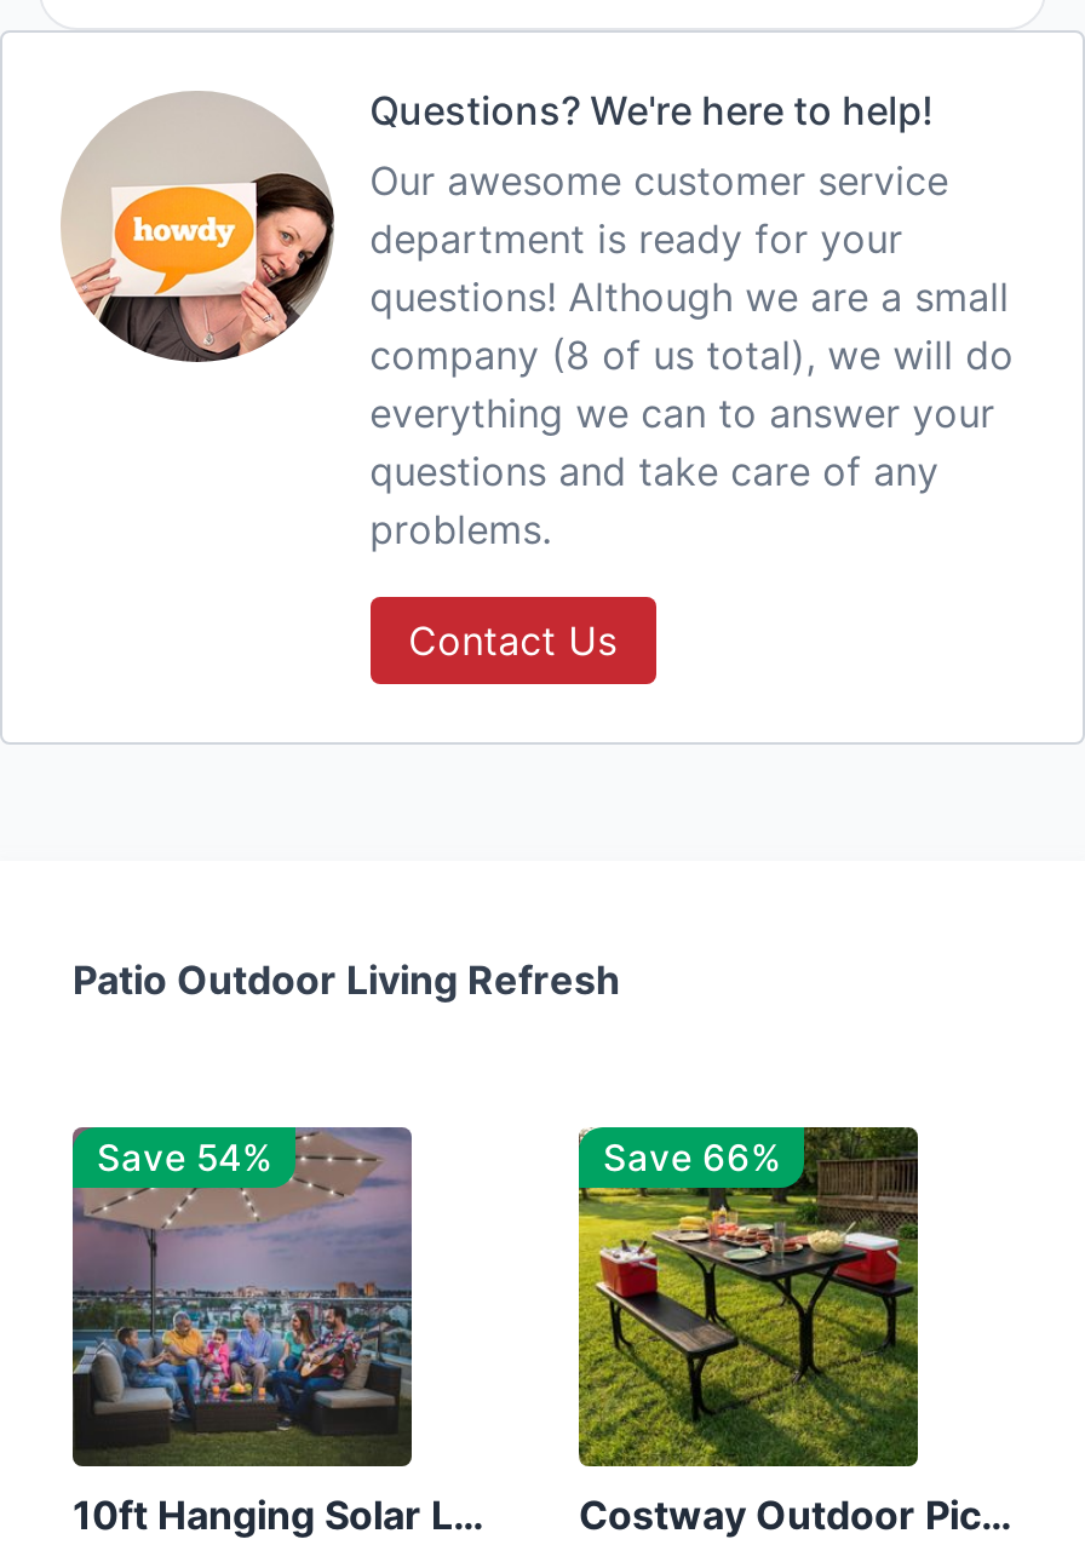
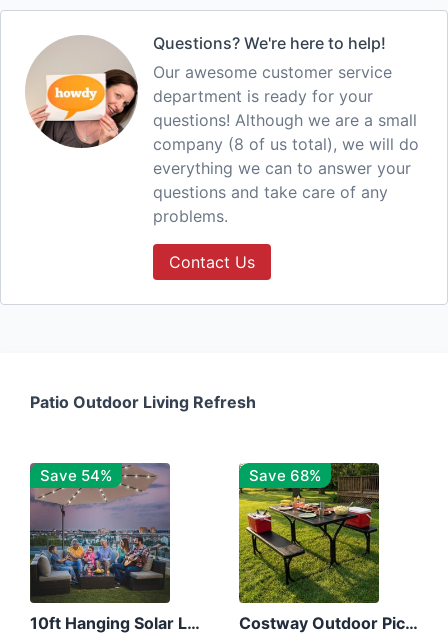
[603,1134,780,1180] Save 66% -> [249,466,321,485] Save 68%

